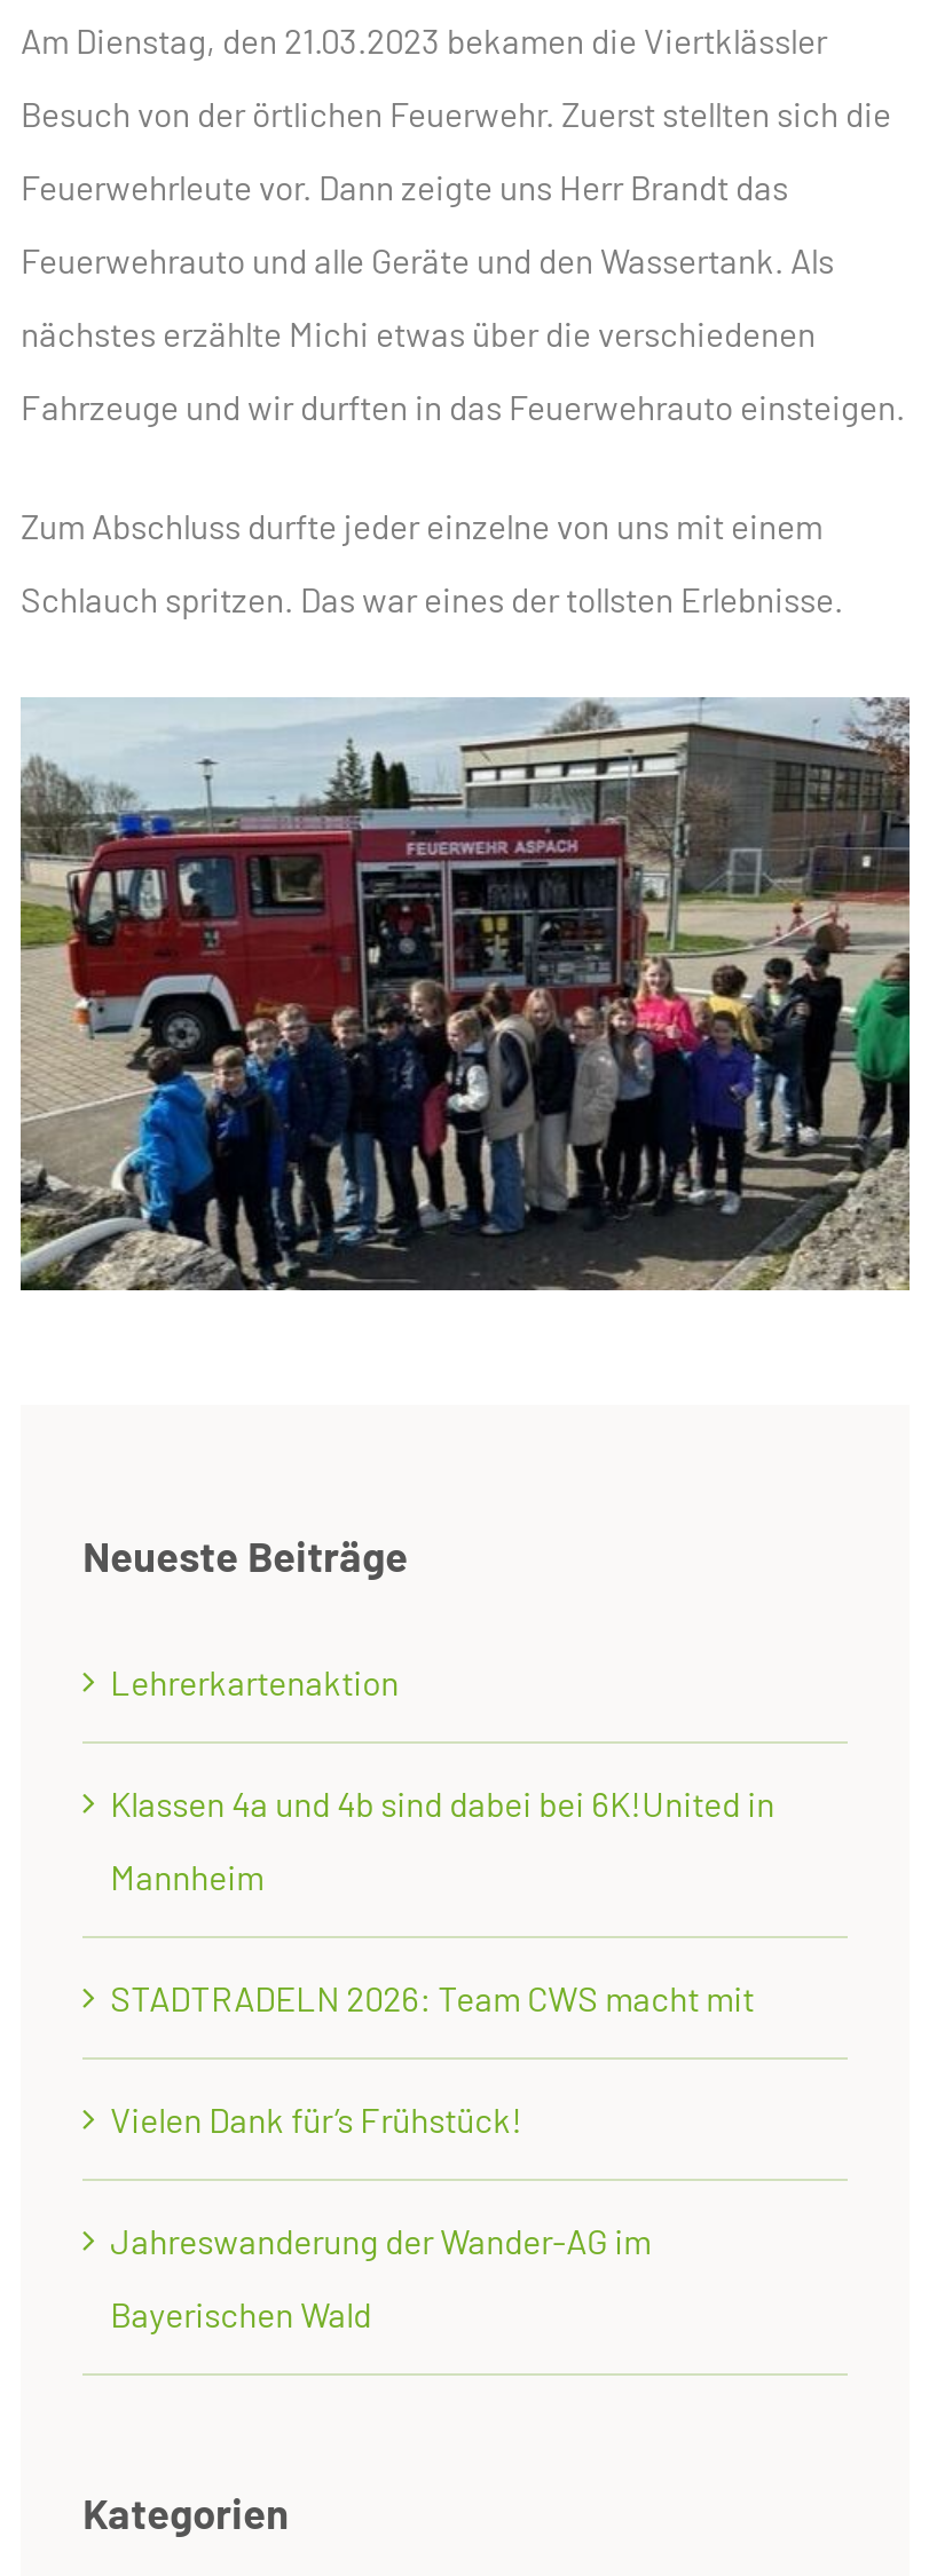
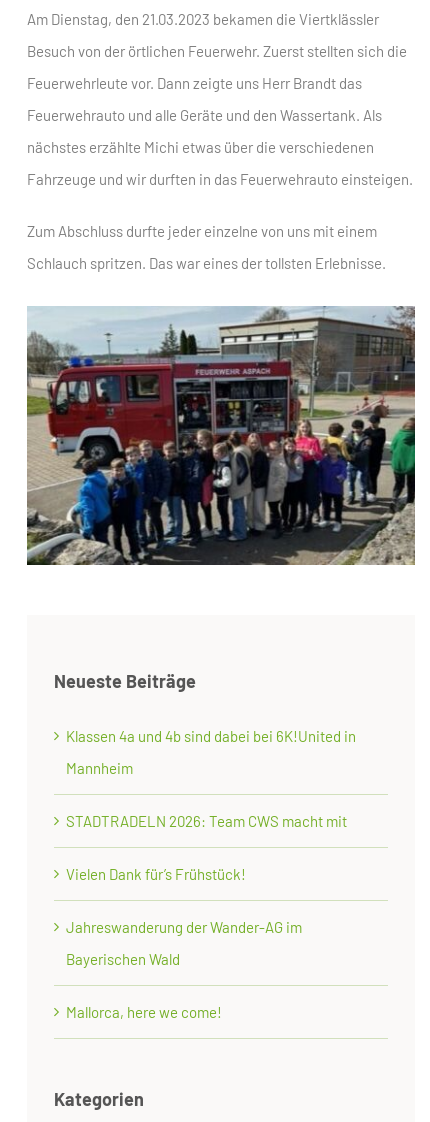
[110,1661,399,1702] Lehrerkartenaktion -> none
moved [110,1782,775,2334] -> [66,727,356,968]: Klassen 4a und 4b sind dabei bei 6K!United in | Mannheim | STADTRADELN 2026: Team CWS macht mit | Vielen Dank für’s Frühstück! | Jahreswanderung der Wander-AG im | Bayerischen Wald
none -> [66,1003,222,1021] Mallorca, here we come!

